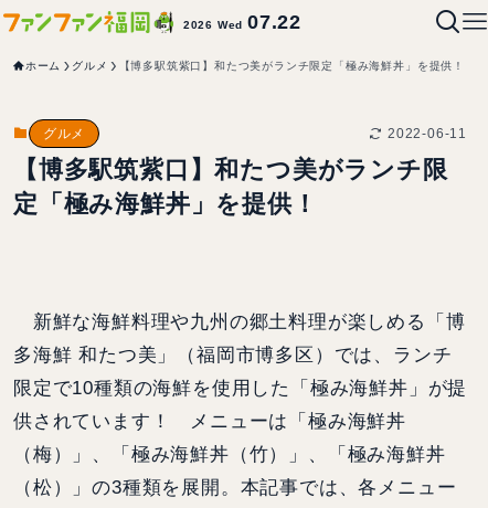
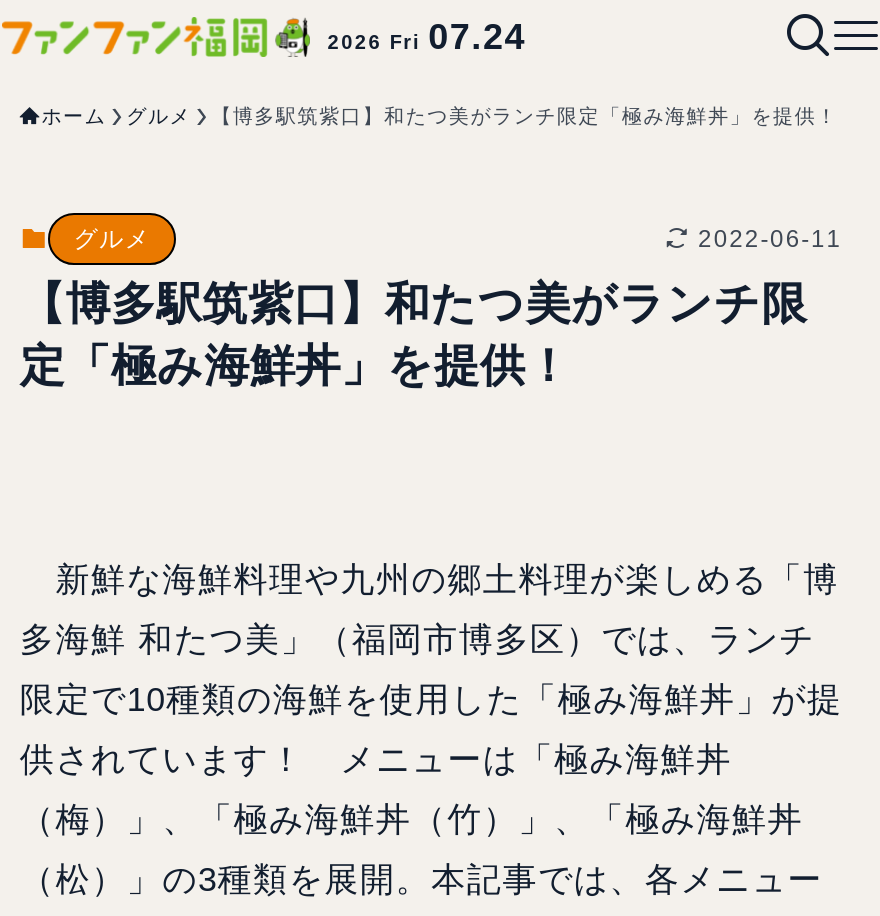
[183,11,302,33] 2026 Wed 07.22 -> [328,17,526,57] 2026 Fri 07.24

